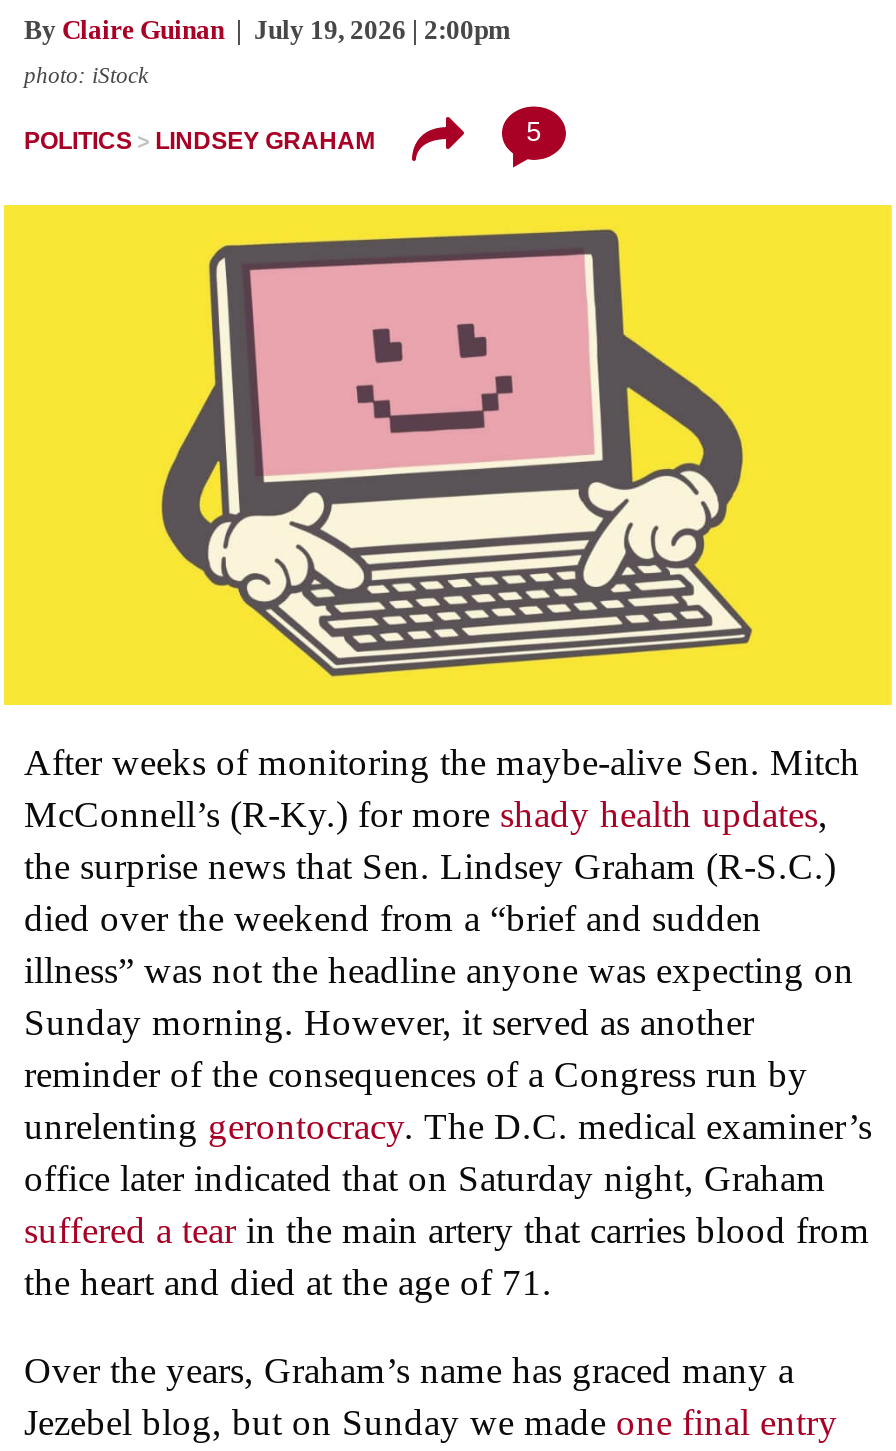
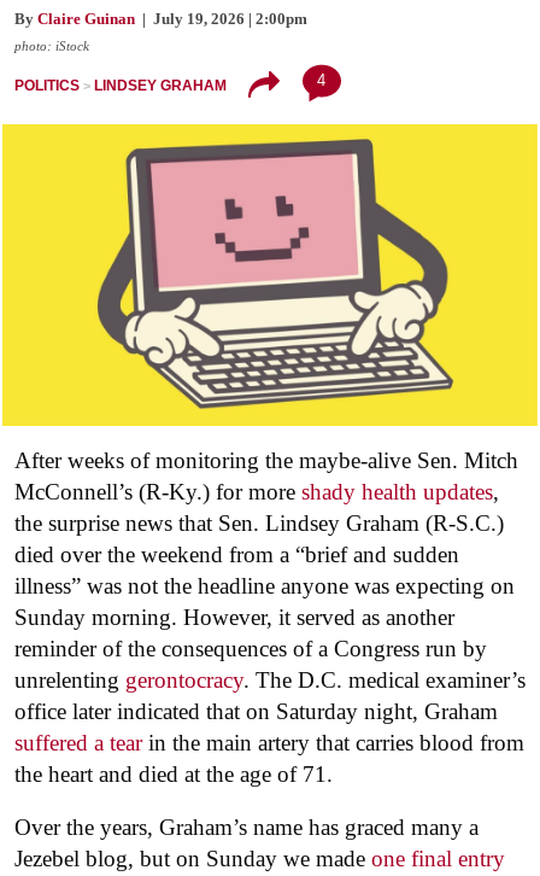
[526,117,540,147] 5 -> [317,71,326,89] 4

